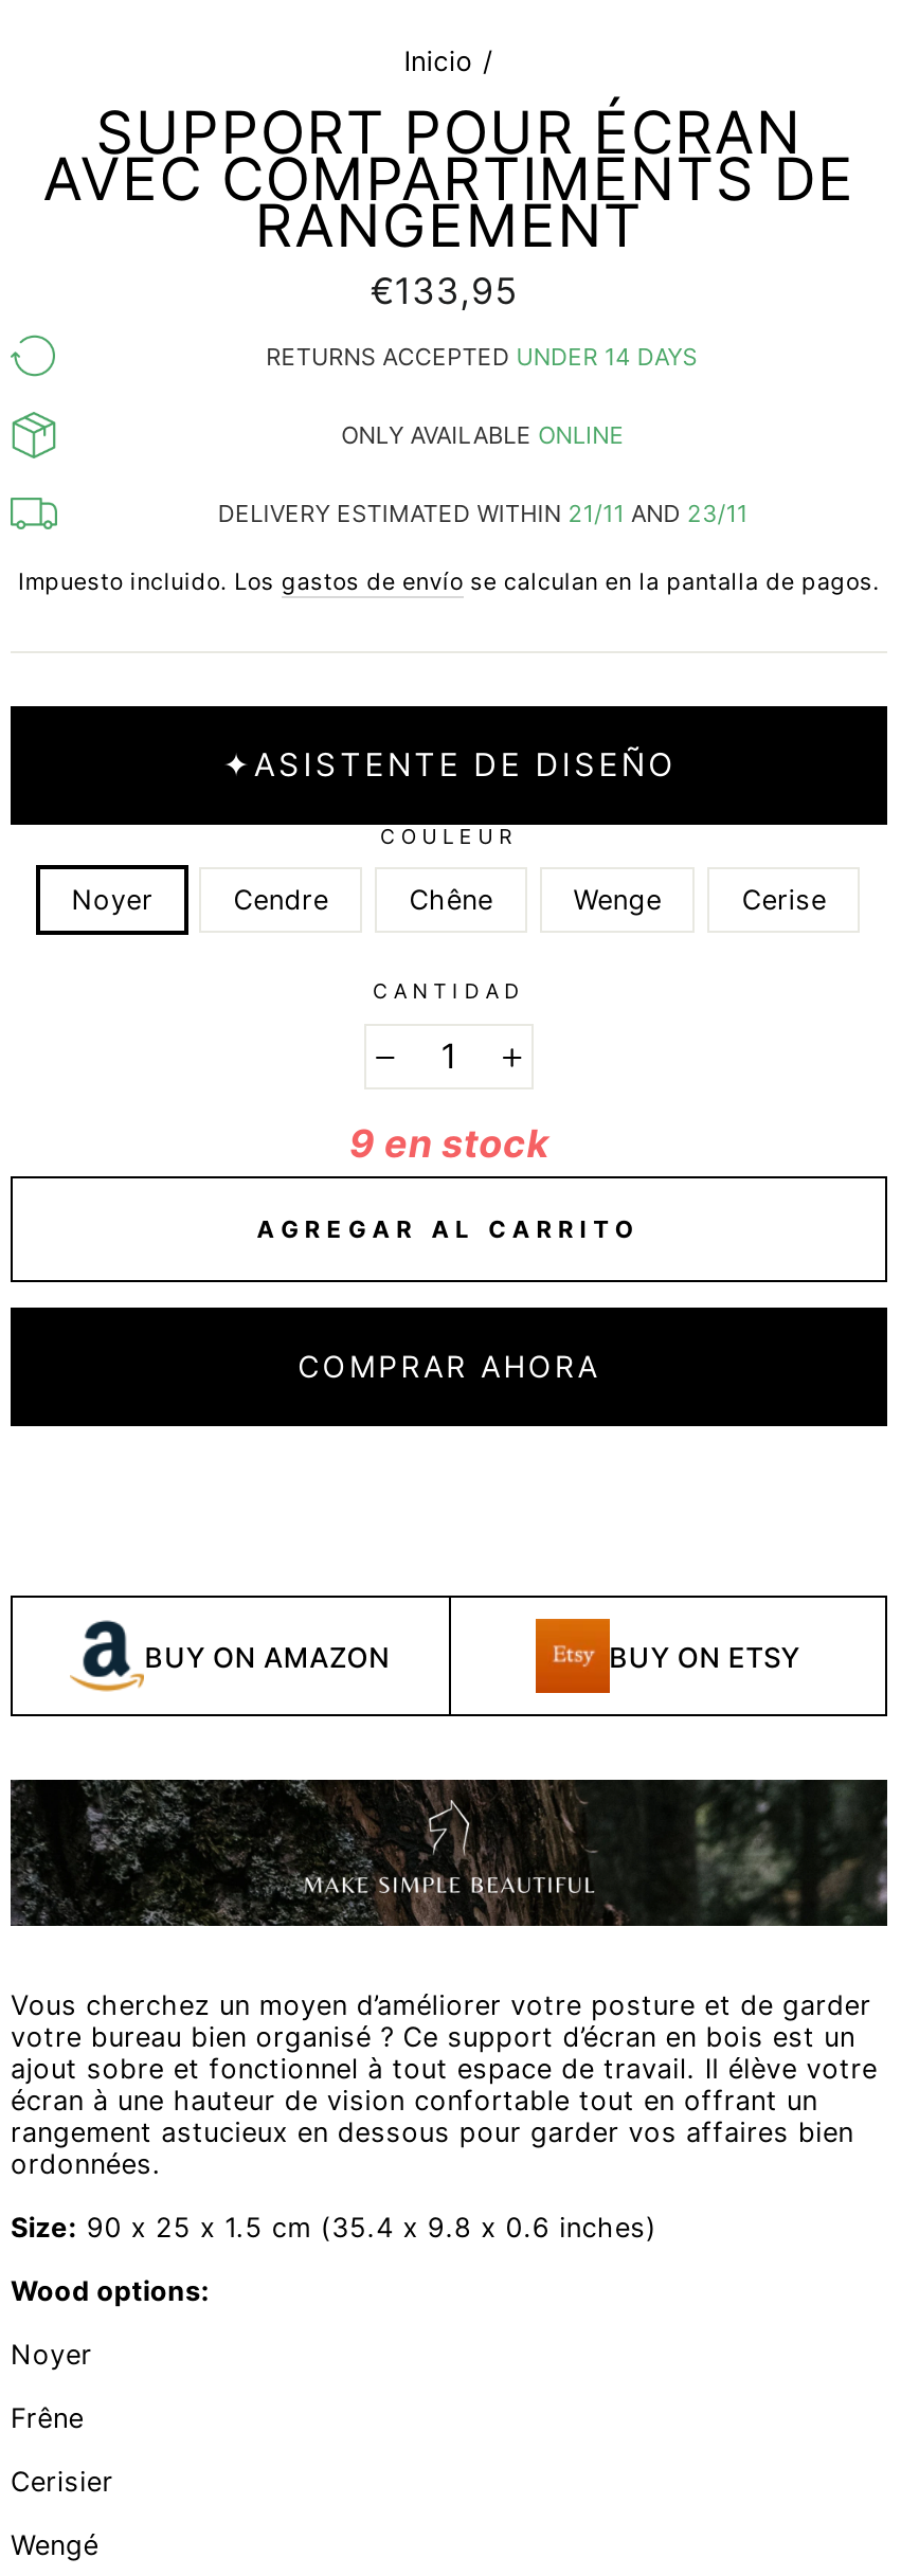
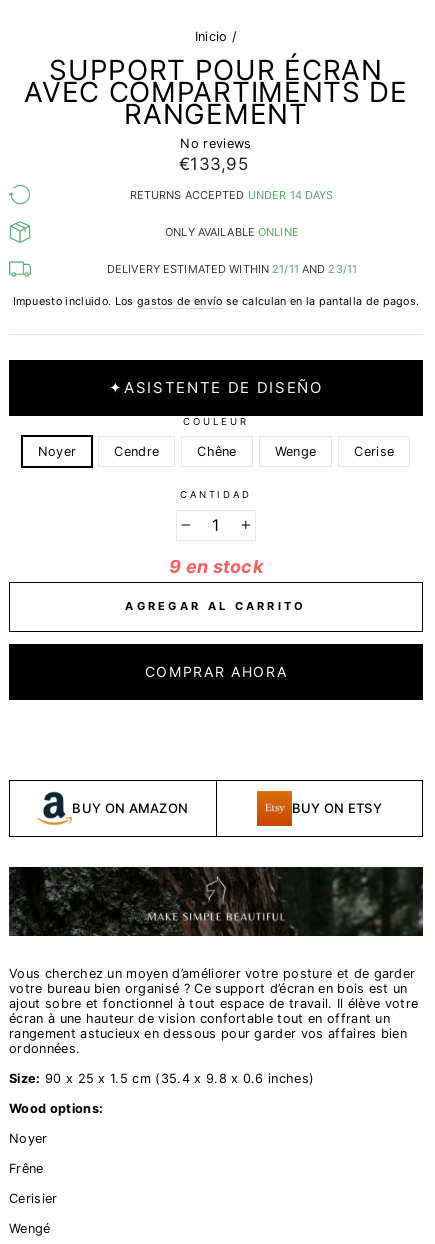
none -> [180,136,252,151] No reviews

